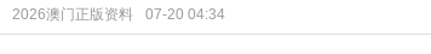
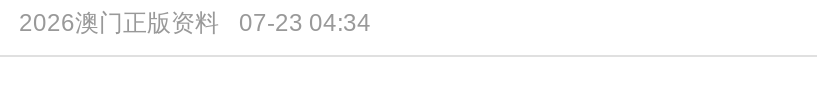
[12,6,225,23] 2026澳门正版资料 07-20 04:34 -> [19,9,371,37] 2026澳门正版资料 07-23 04:34

